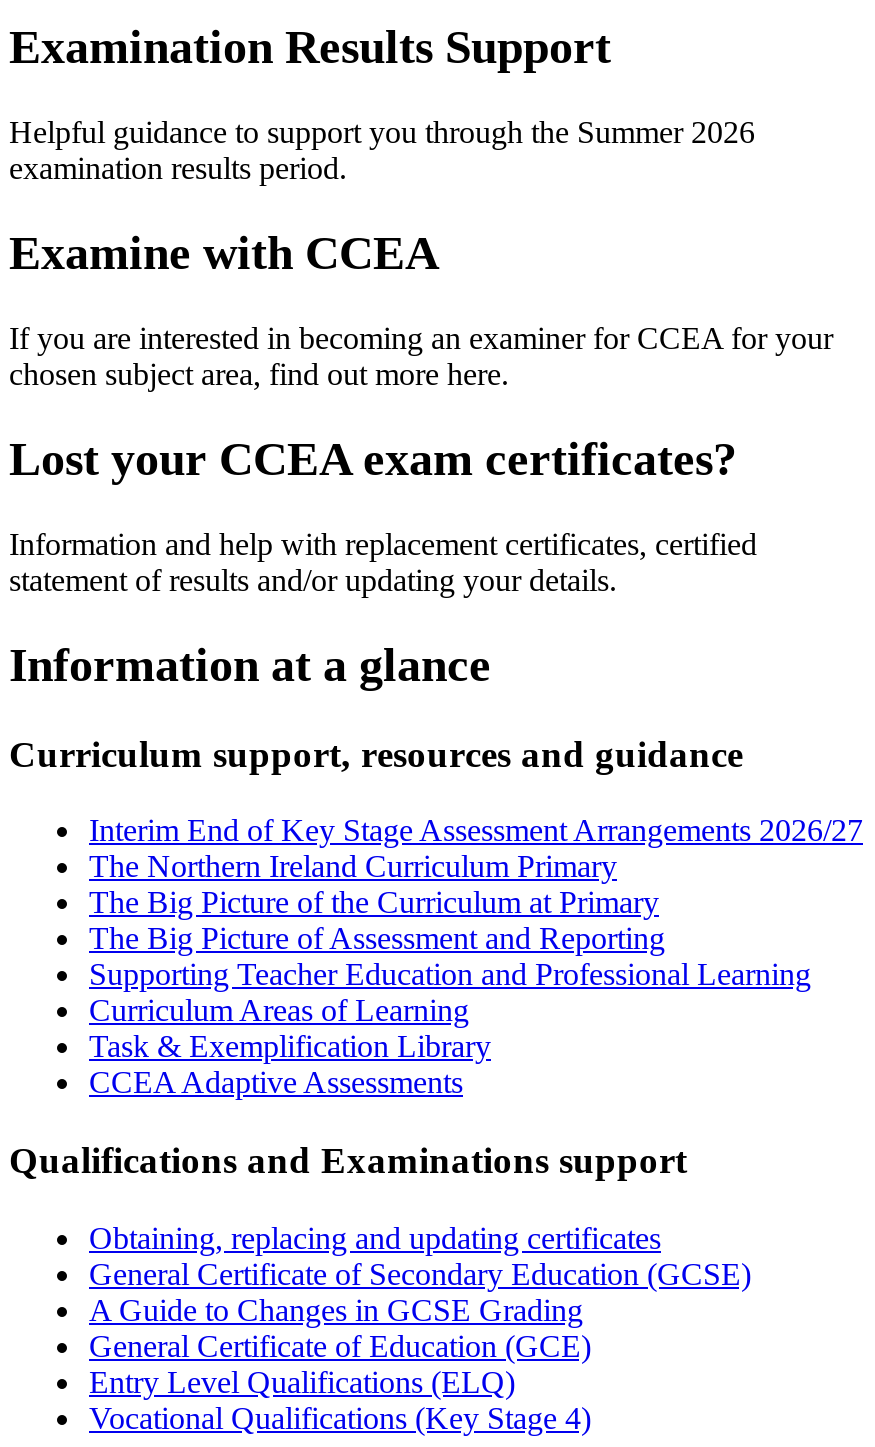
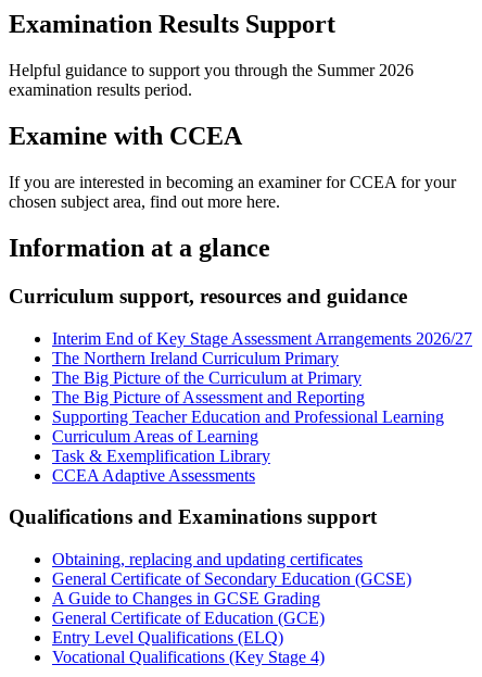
[9,433,757,597] Lost your CCEA exam certificates? | Information and help with replacement certificates, certified | statement of results and/or updating your details. -> none

